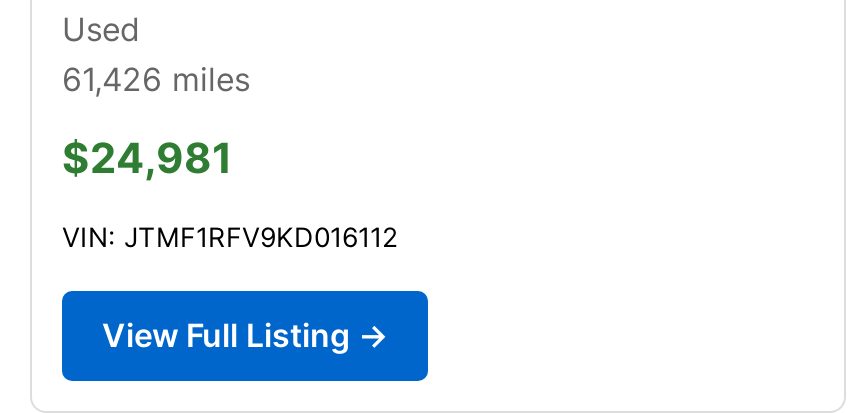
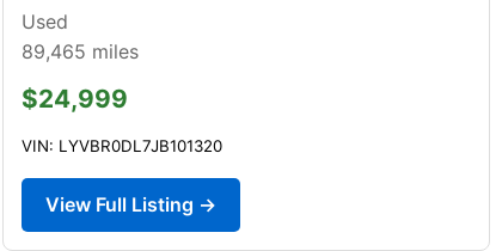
[62,59,250,99] 61,426 miles -> [22,39,139,63] 89,465 miles
[62,133,232,183] $24,981 -> [22,84,128,113] $24,999
[62,221,398,253] VIN: JTMF1RFV9KD016112 -> [22,136,222,155] VIN: LYVBR0DL7JB101320

